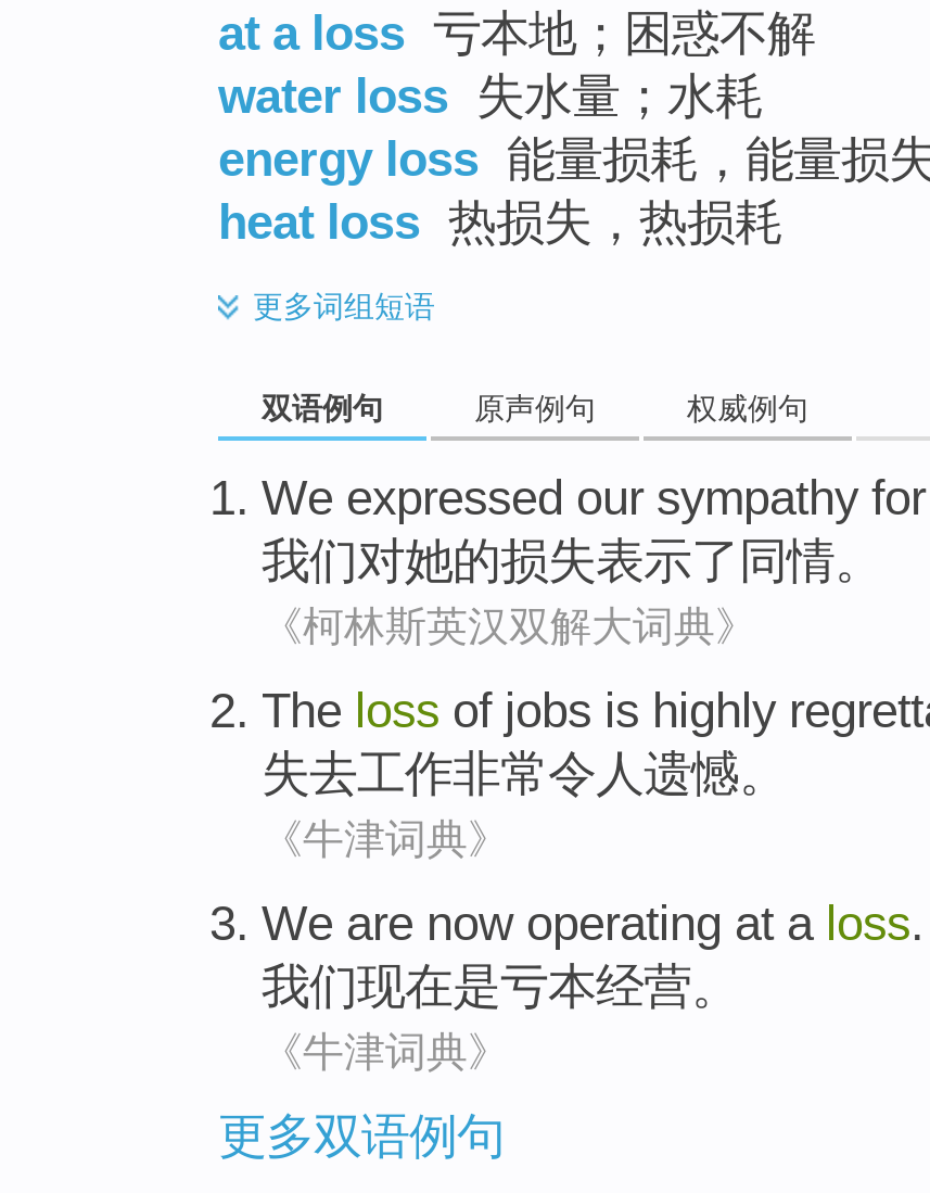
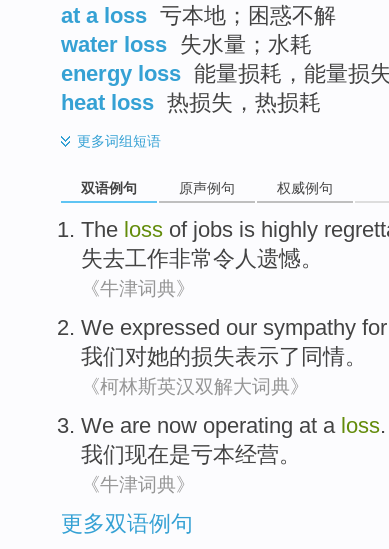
moved [262,472,926,650] -> [81,315,387,397]: We expressed our sympathy for | 我们对她的损失表示了同情。 | 《柯林斯英汉双解大词典》
moved [262,747,787,862] -> [81,246,323,299]: 失去工作非常令人遗憾。 | 《牛津词典》

